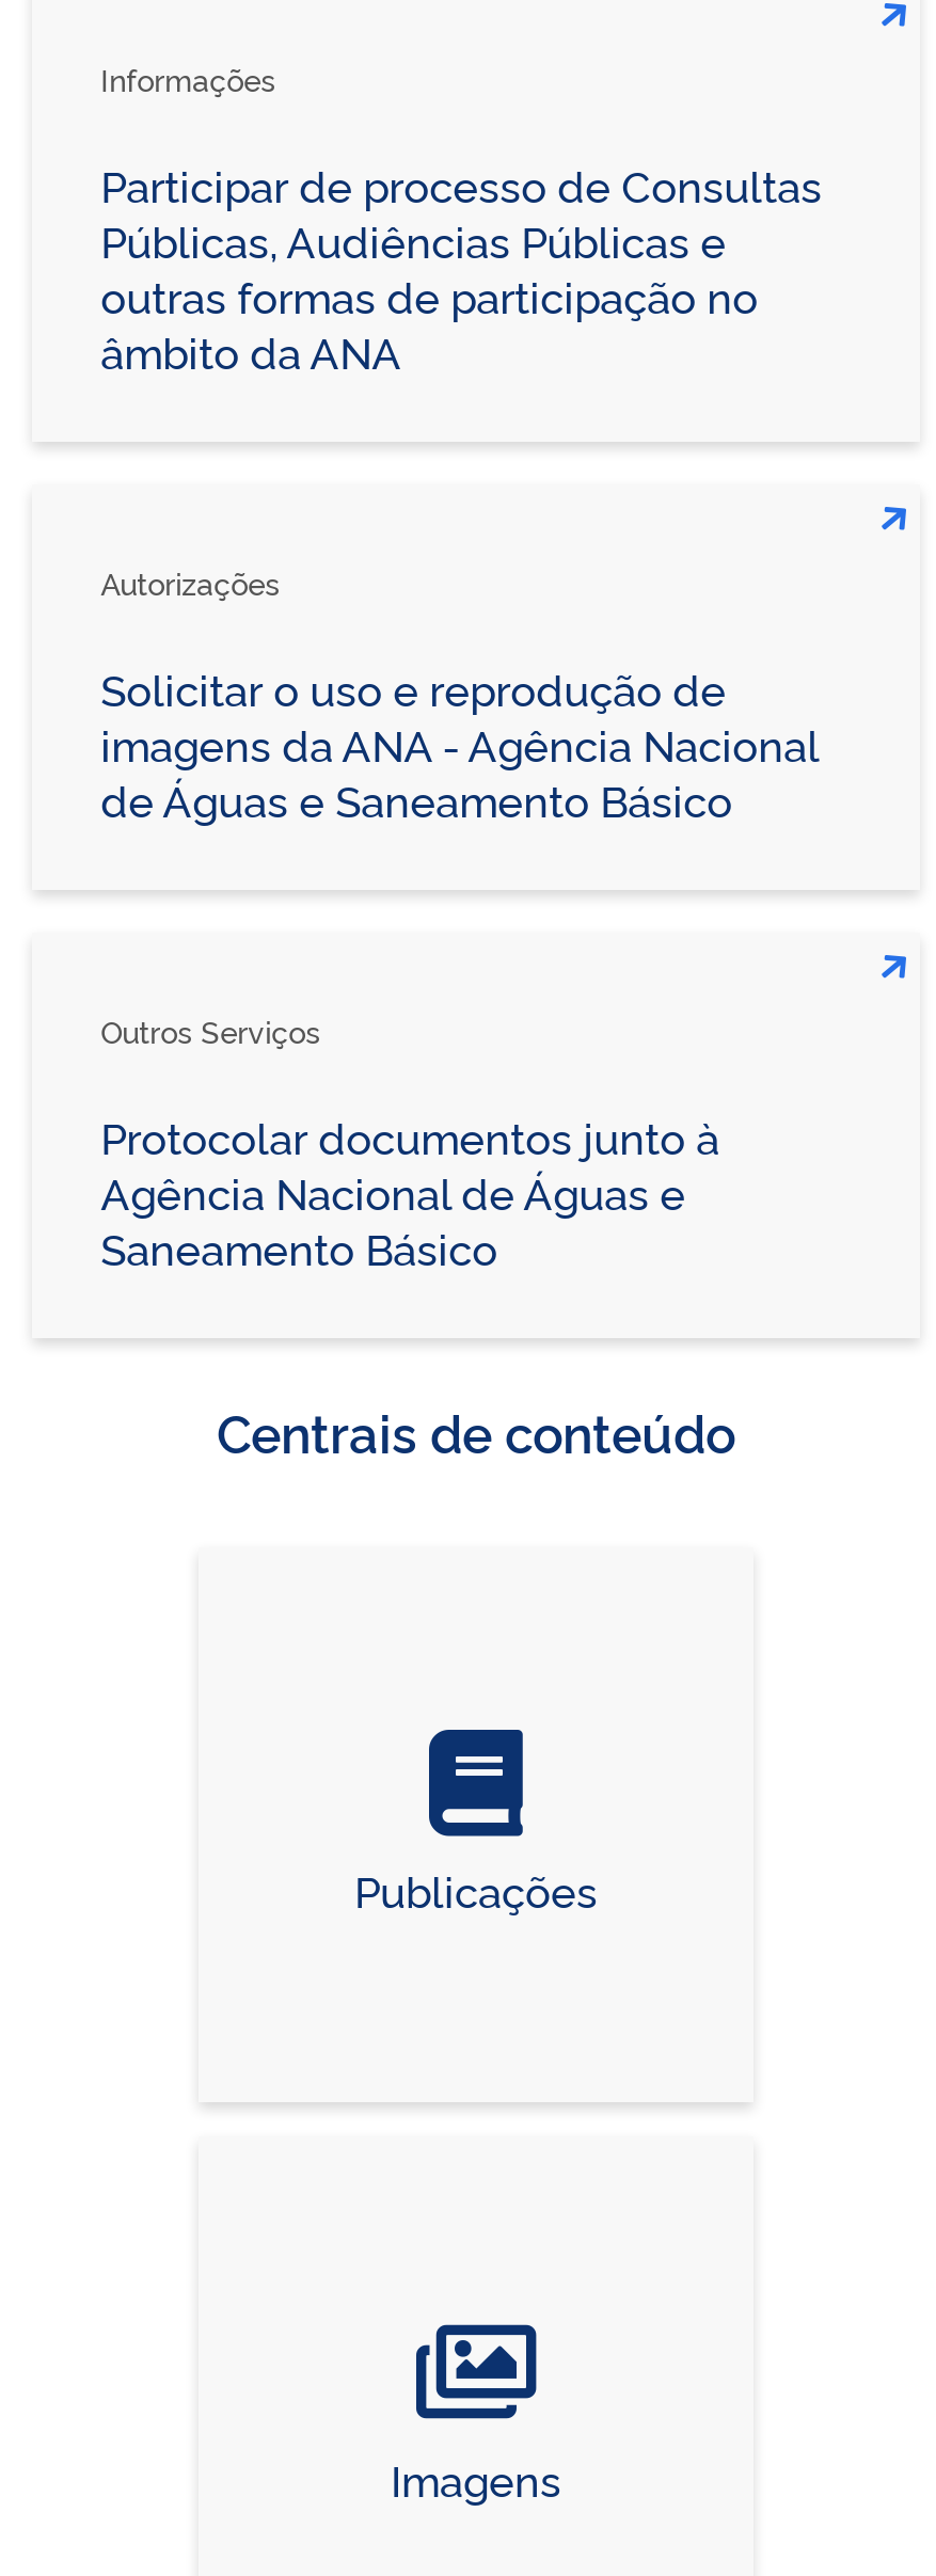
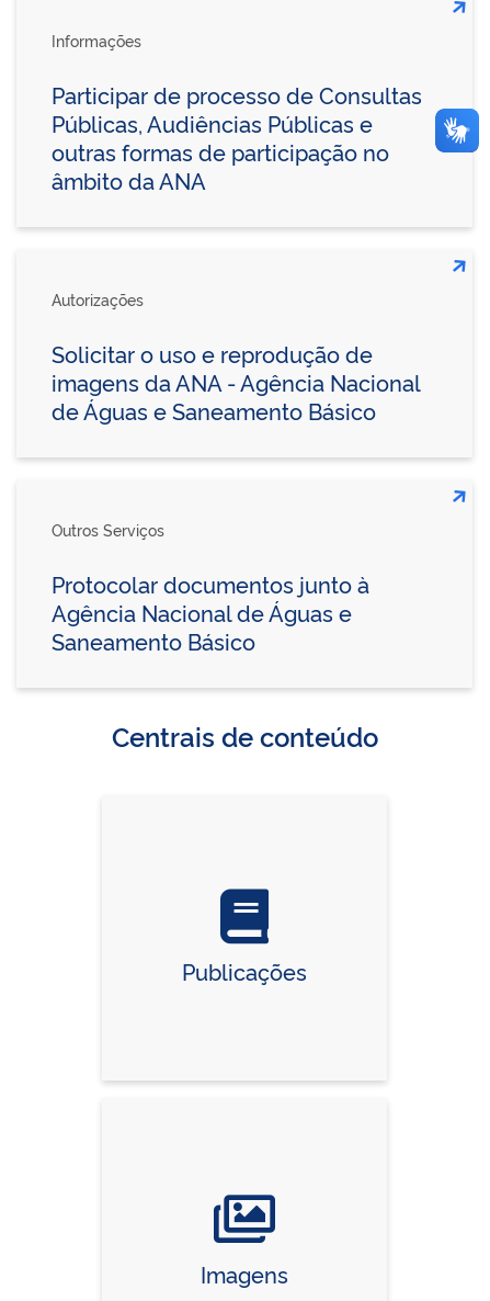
none -> [434,108,480,154] [image]

